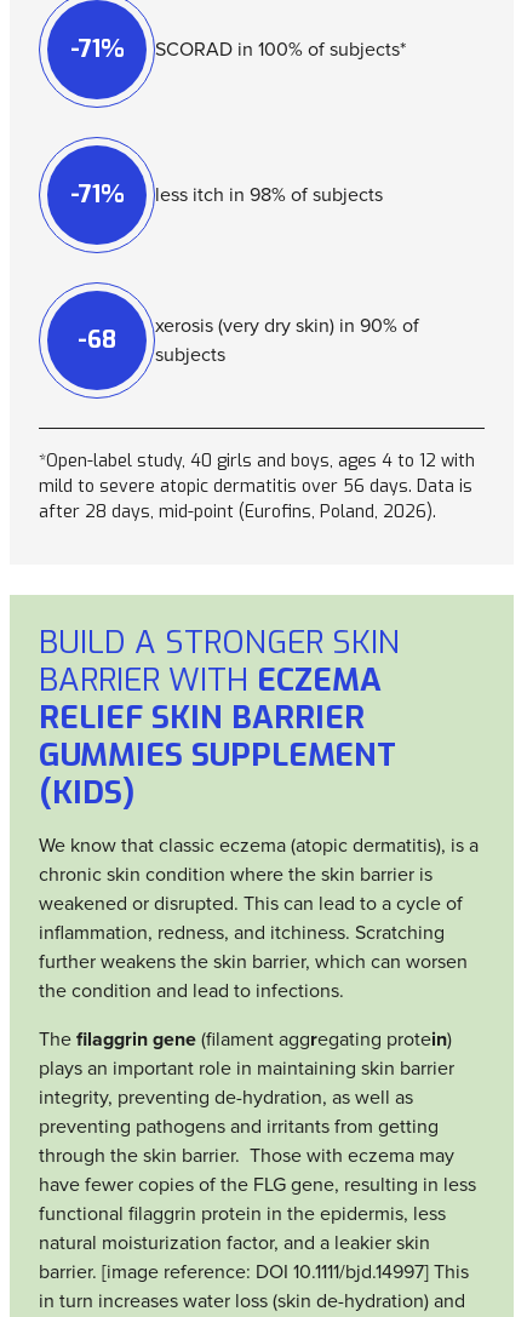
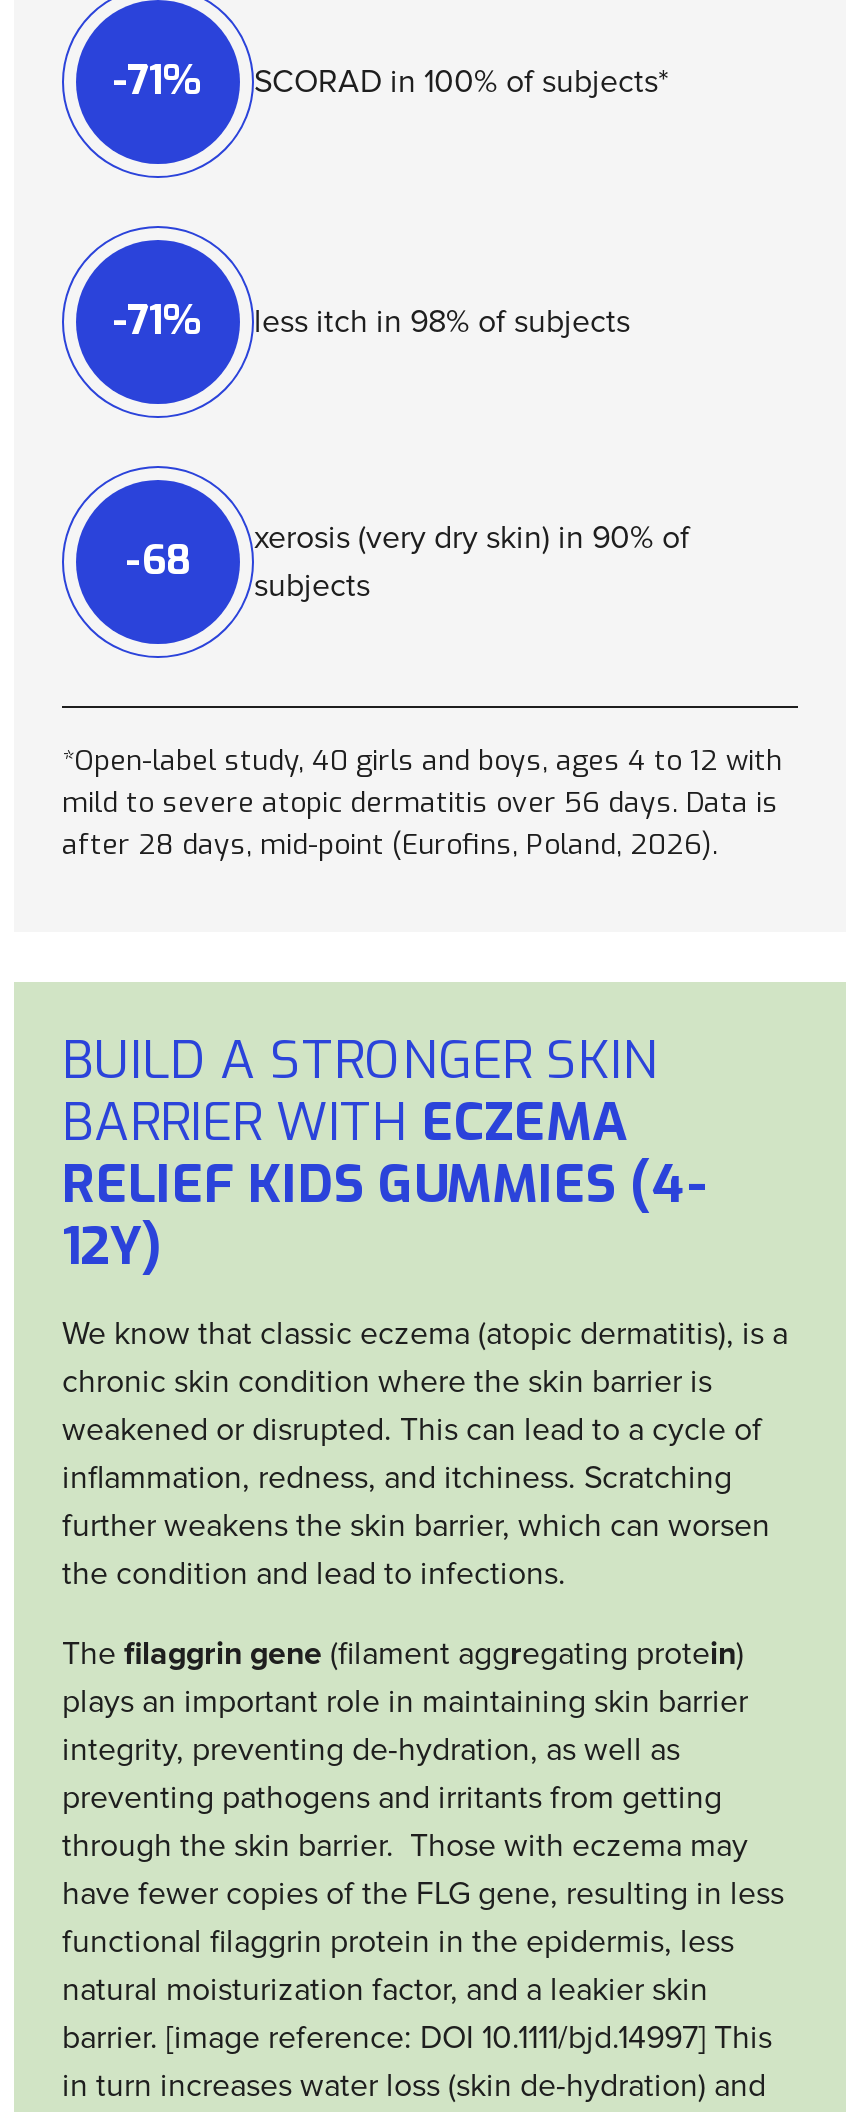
[39,697,396,815] RELIEF SKIN BARRIER | GUMMIES SUPPLEMENT | (KIDS) -> [62,1151,708,1283] RELIEF KIDS GUMMIES (4- | 12Y)

